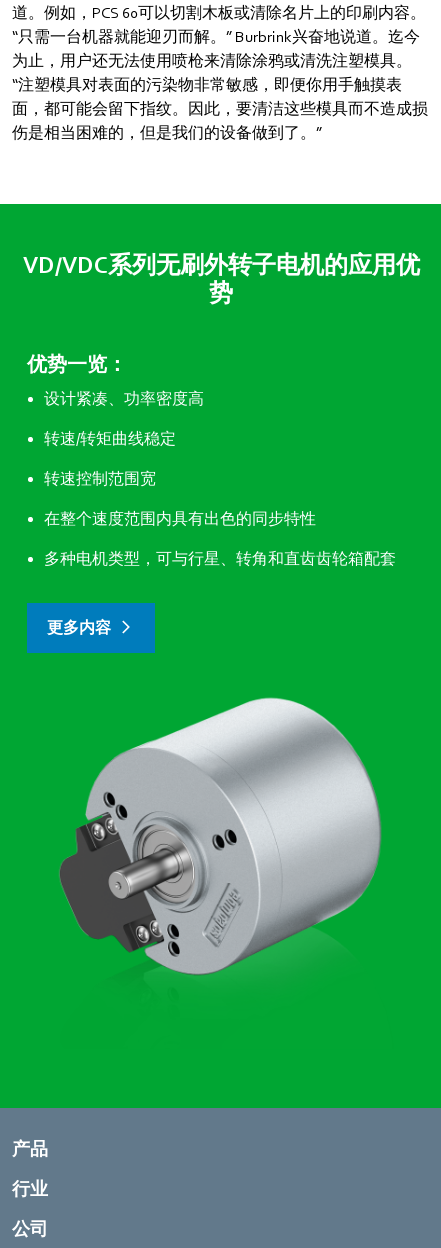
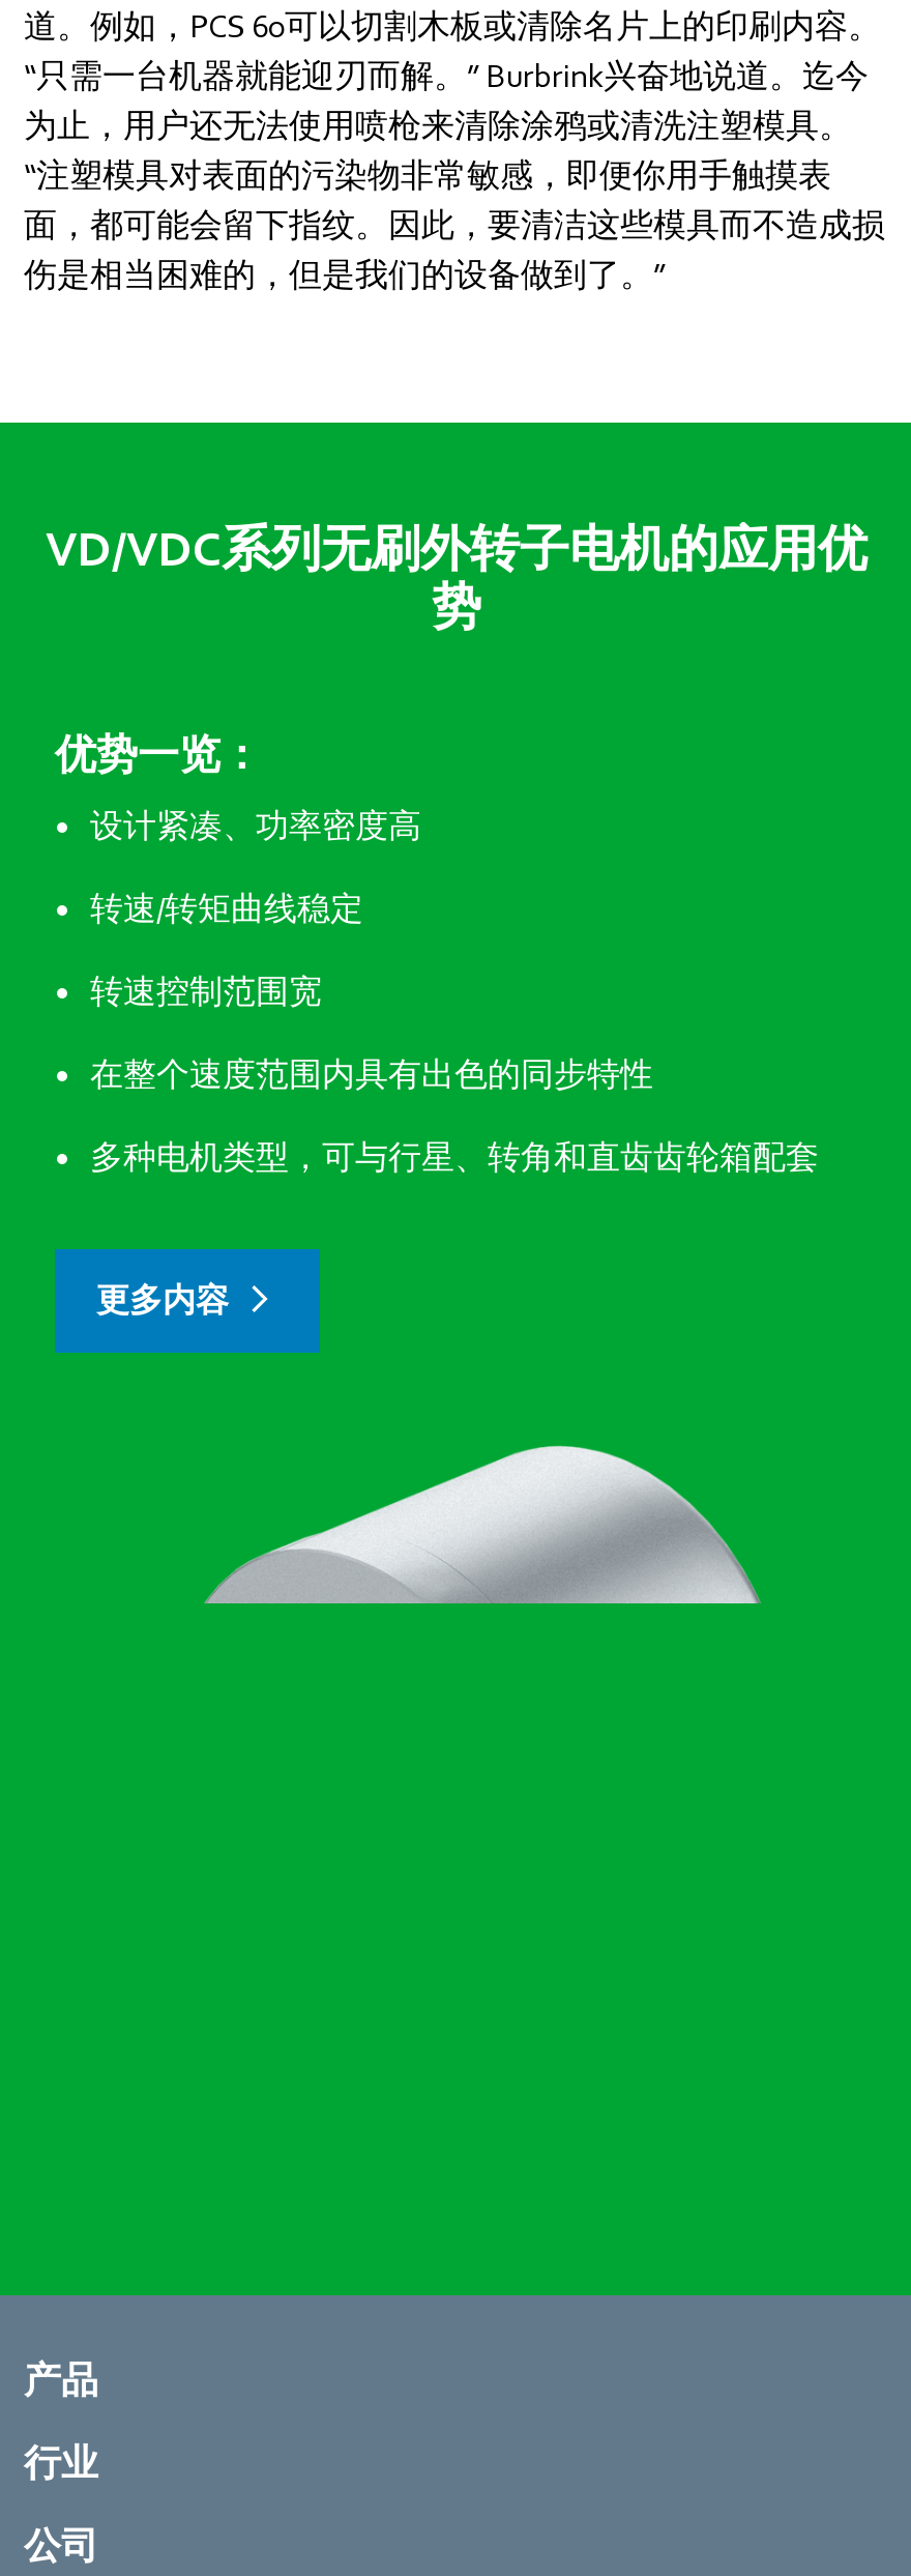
[59,774,382,976] [image] -> none

